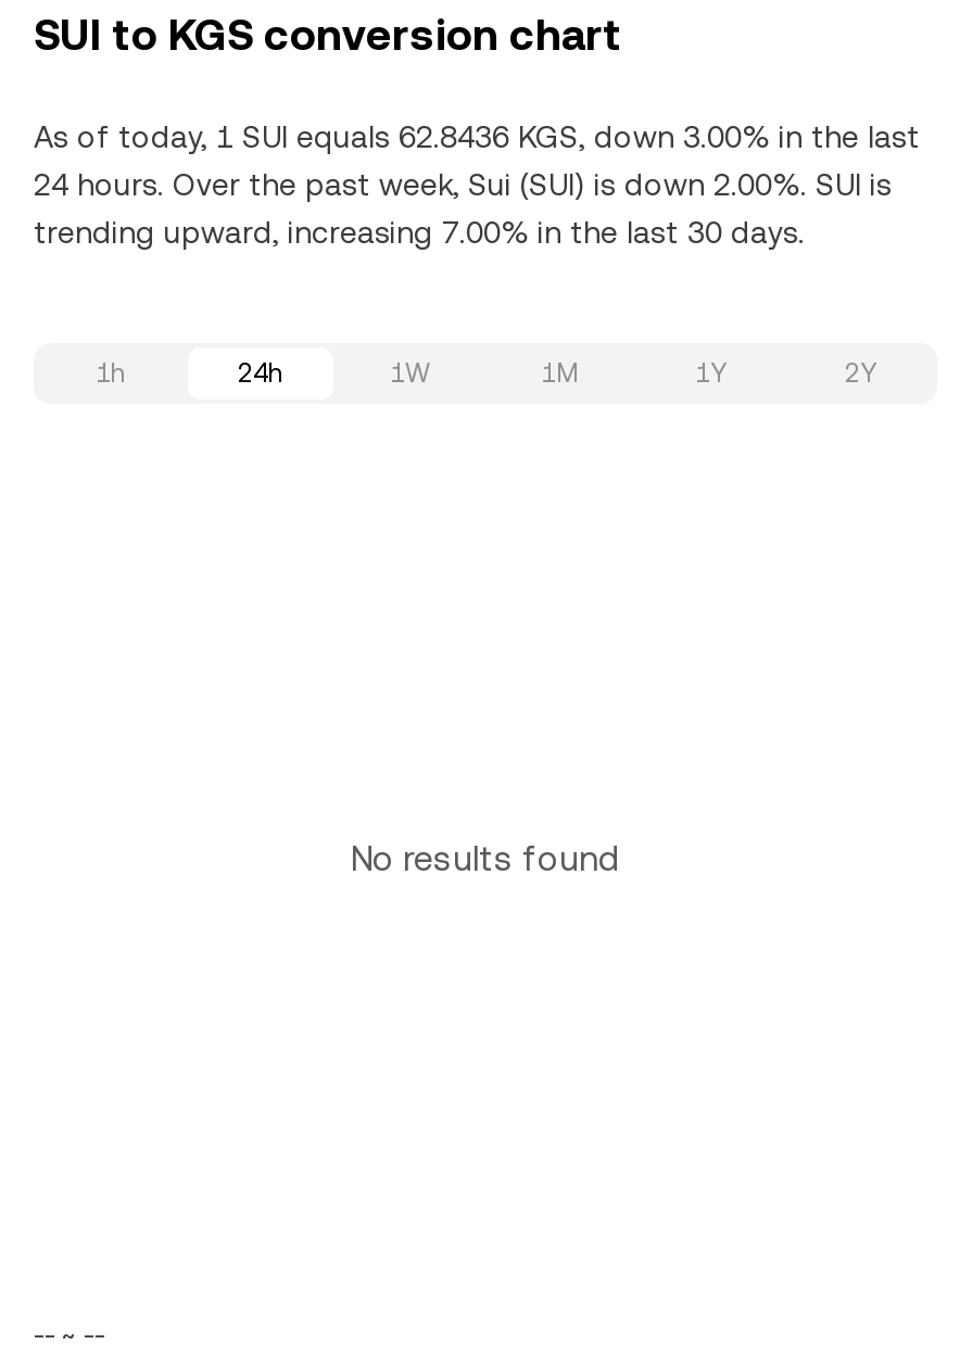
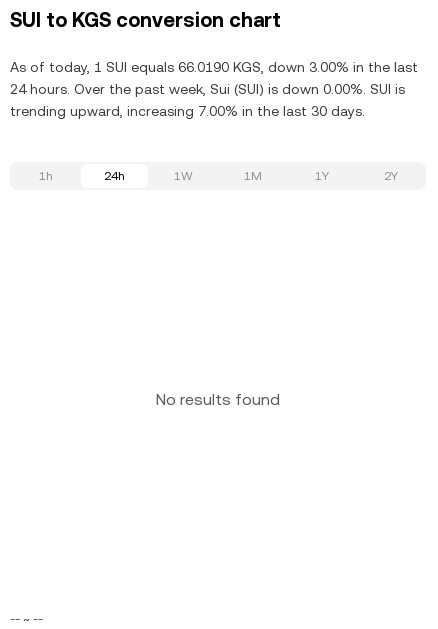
[34,119,920,154] As of today, 1 SUI equals 62.8436 KGS, down 3.00% in the last -> [10,59,418,75] As of today, 1 SUI equals 66.0190 KGS, down 3.00% in the last
[34,167,892,202] 24 hours. Over the past week, Sui (SUI) is down 2.00%. SUI is -> [10,81,405,97] 24 hours. Over the past week, Sui (SUI) is down 0.00%. SUI is

